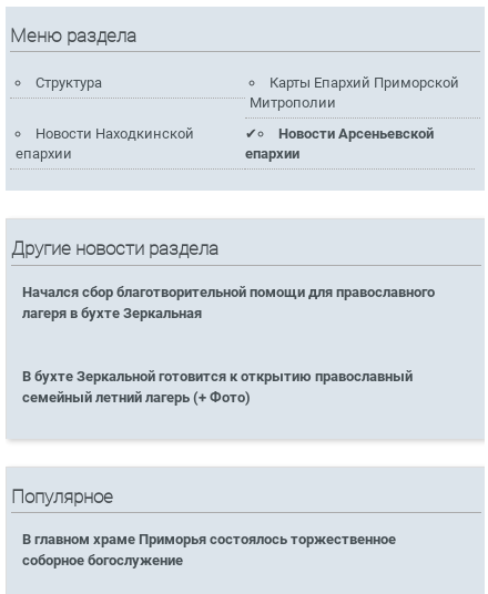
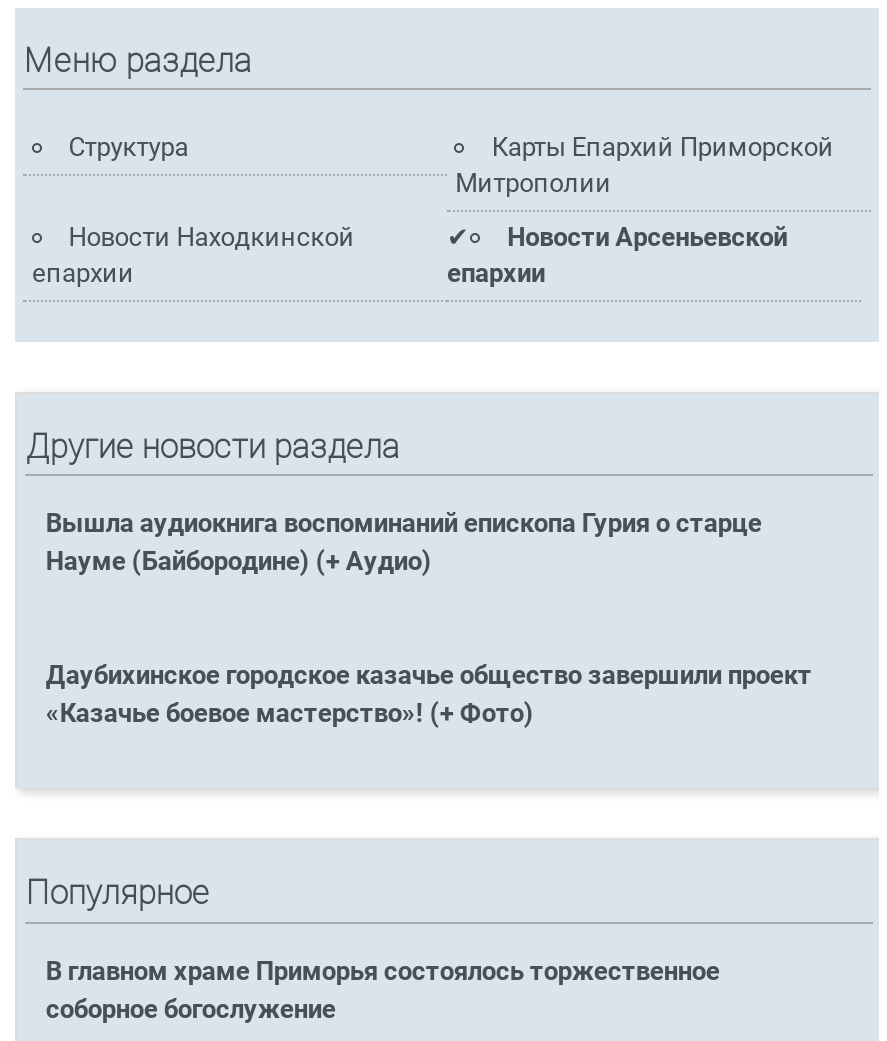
[23,283,435,321] Начался сбор благотворительной помощи для православного | лагеря в бухте Зеркальная -> [46,508,762,576] Вышла аудиокнига воспоминаний епископа Гурия о старце | Науме (Байбородине) (+ Аудио)
[23,367,413,405] В бухте Зеркальной готовится к открытию православный | семейный летний лагерь (+ Фото) -> [46,660,812,728] Даубихинское городское казачье общество завершили проект | «Казачье боевое мастерство»! (+ Фото)

